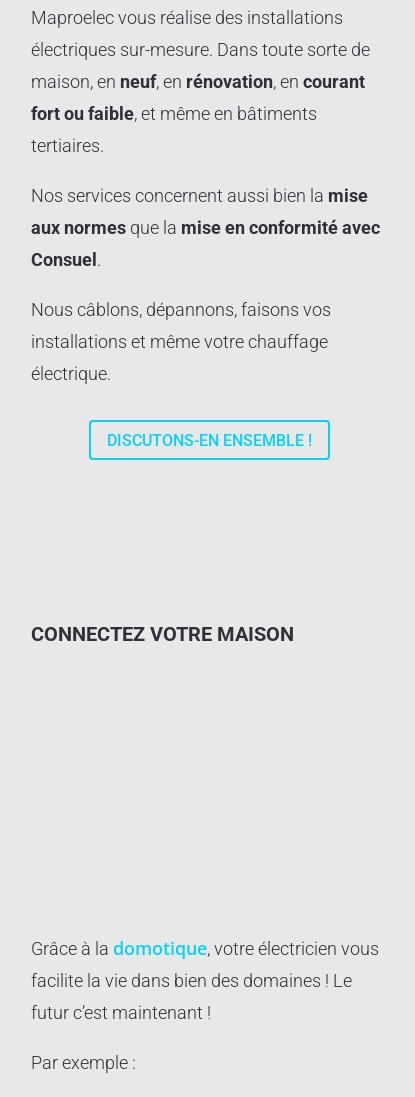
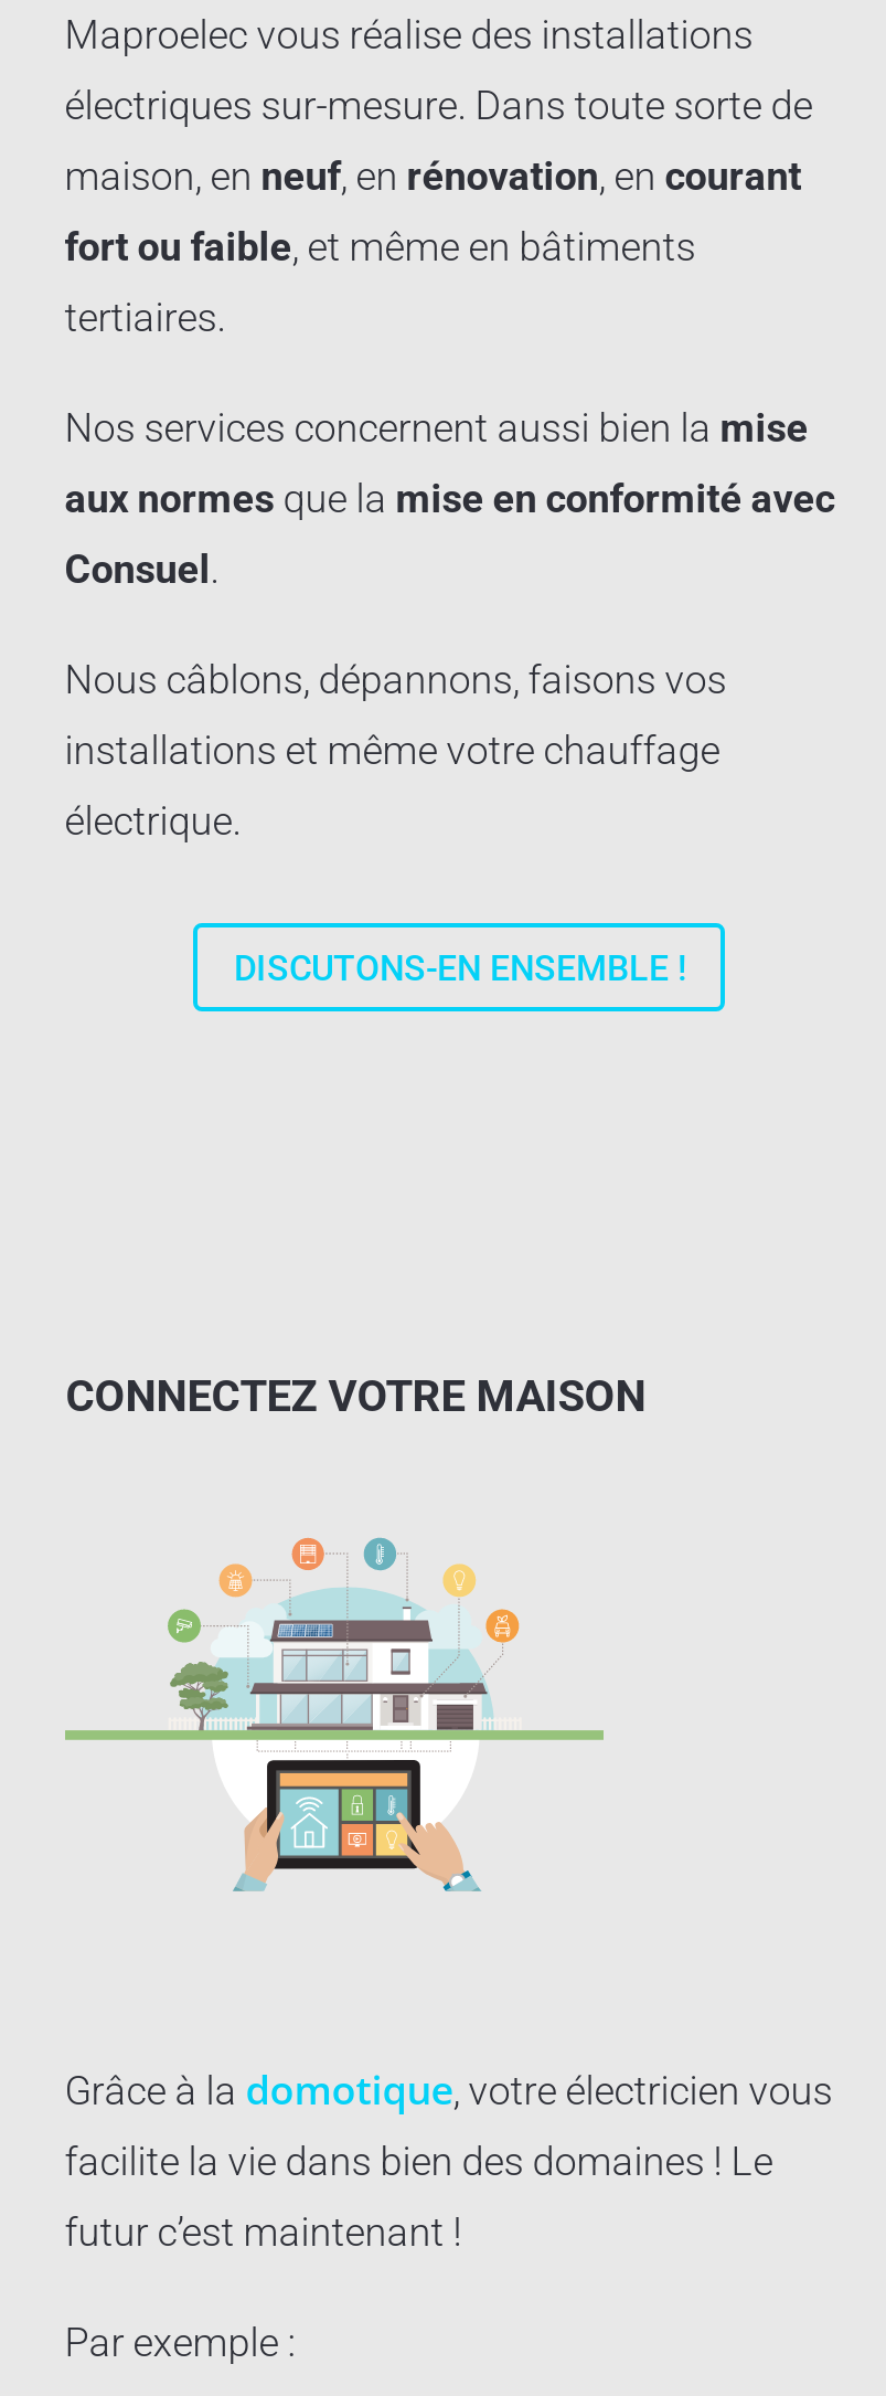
none -> [63,1535,606,1895] [image]

